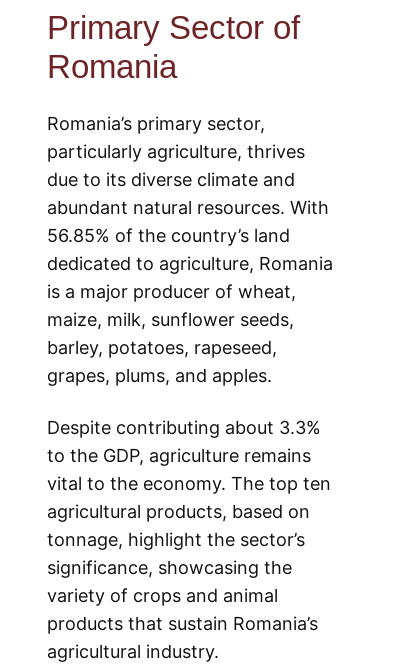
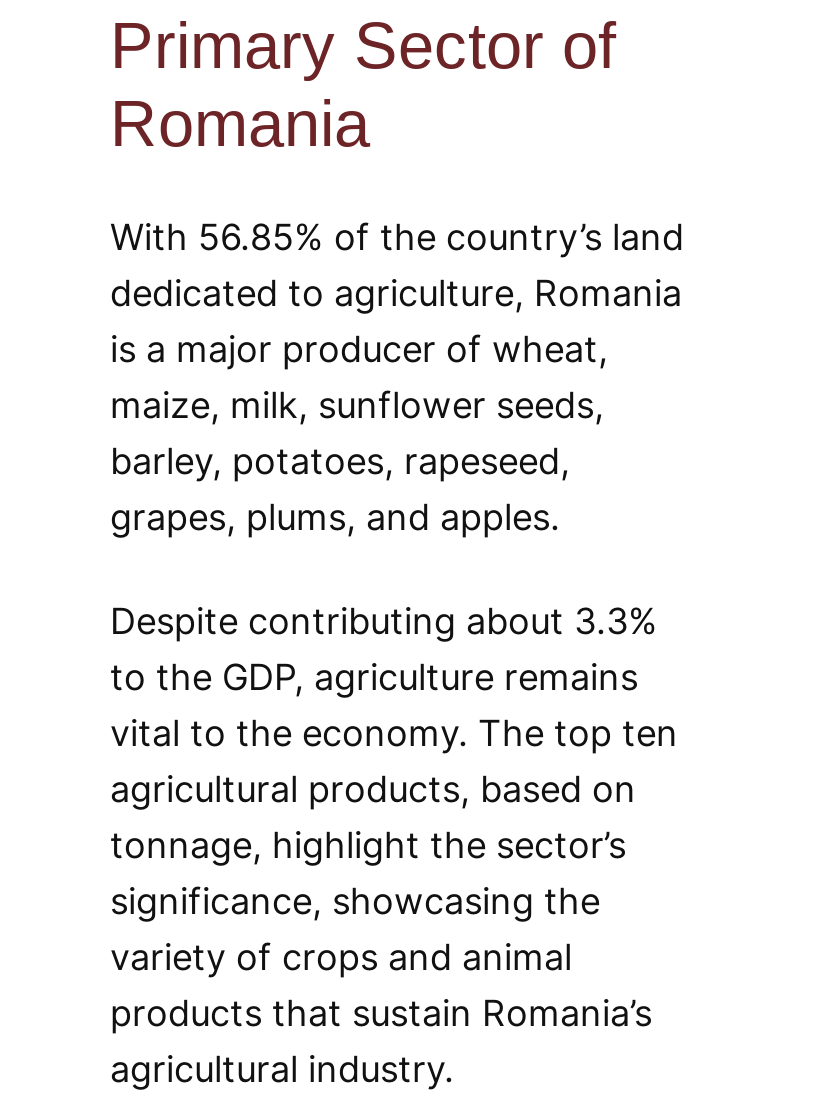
[47,113,329,246] Romania’s primary sector, | particularly agriculture, thrives | due to its diverse climate and | abundant natural resources. With | 56.85% of the country’s land -> [110,216,684,258] With 56.85% of the country’s land

